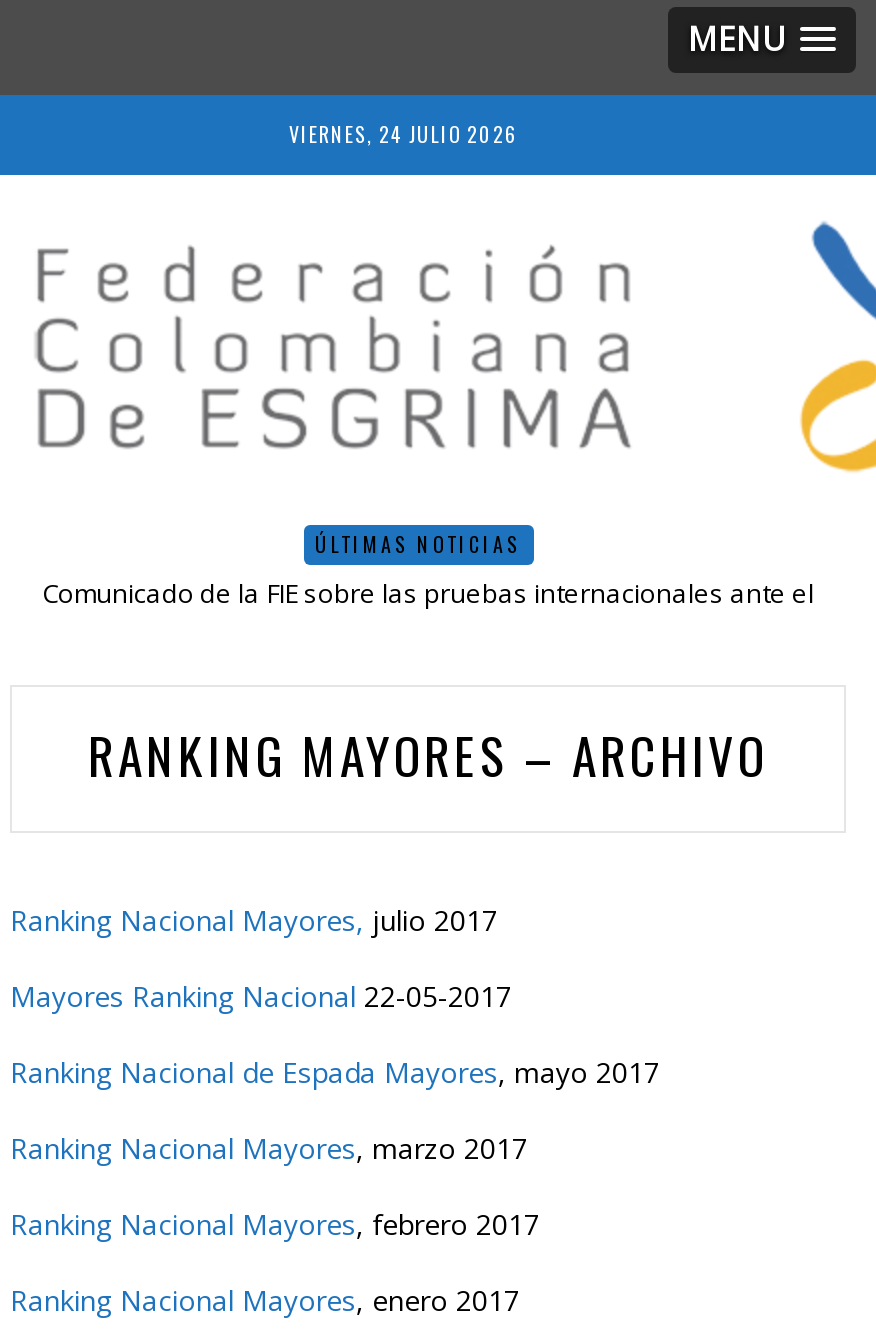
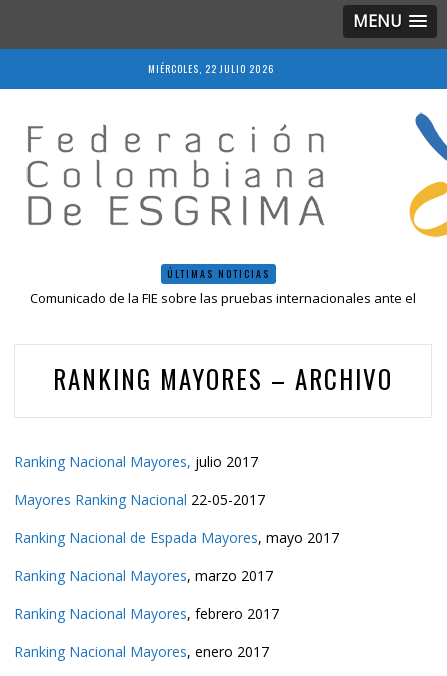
[289,119,517,149] VIERNES, 24 JULIO 2026 -> [147,61,273,76] MIÉRCOLES, 22 JULIO 2026

